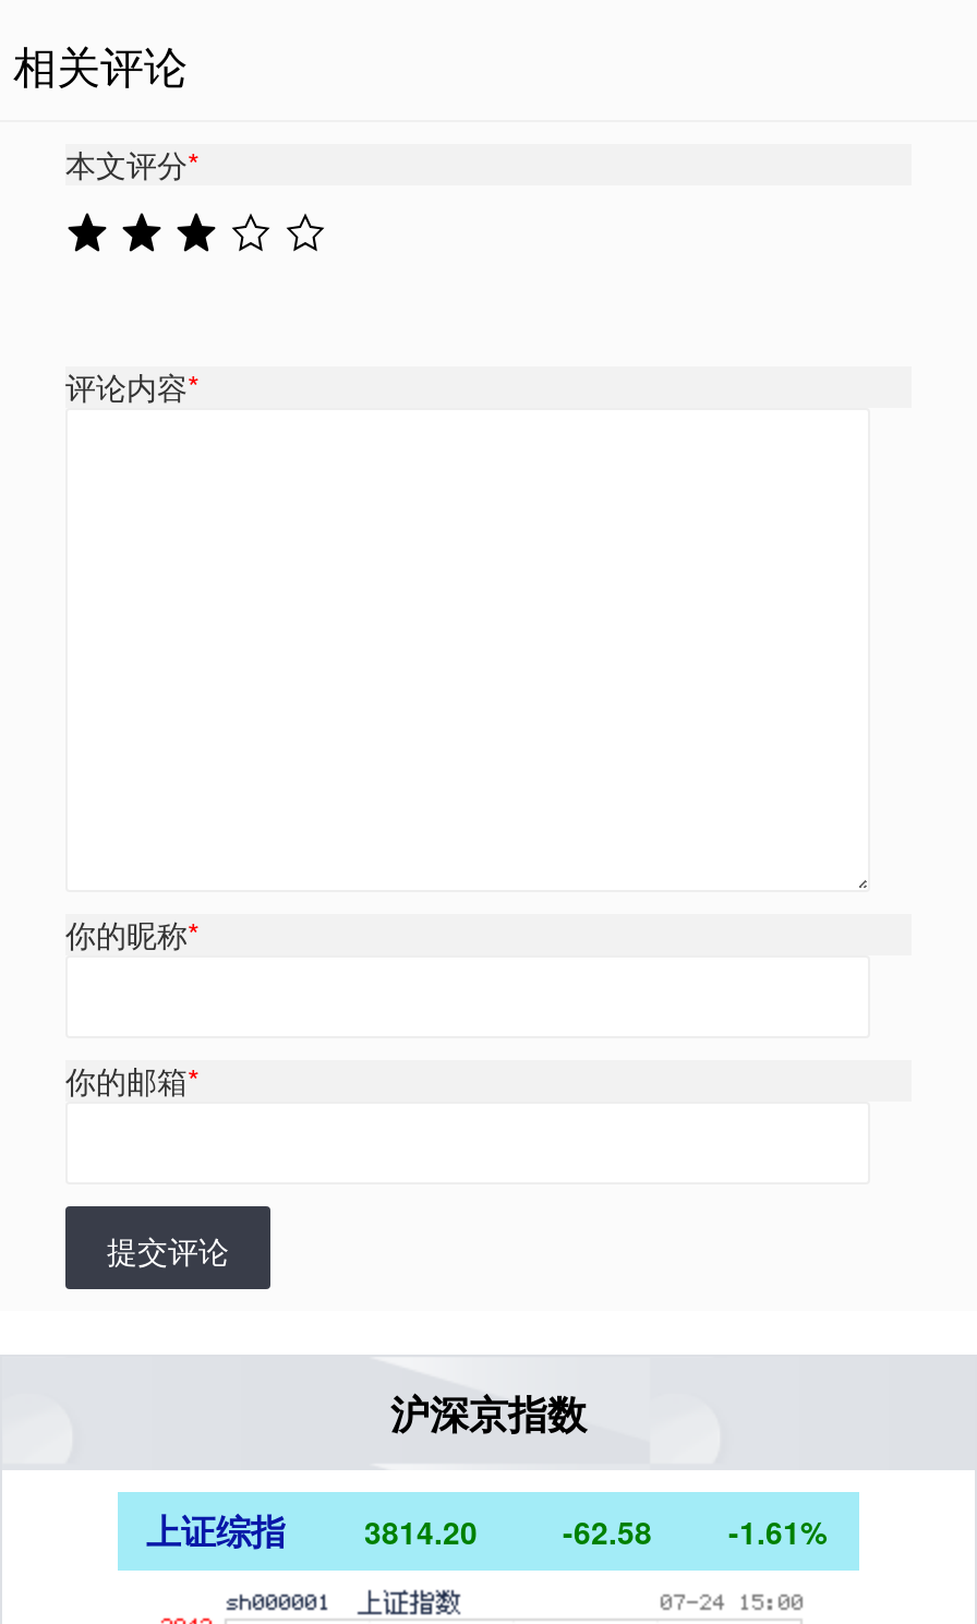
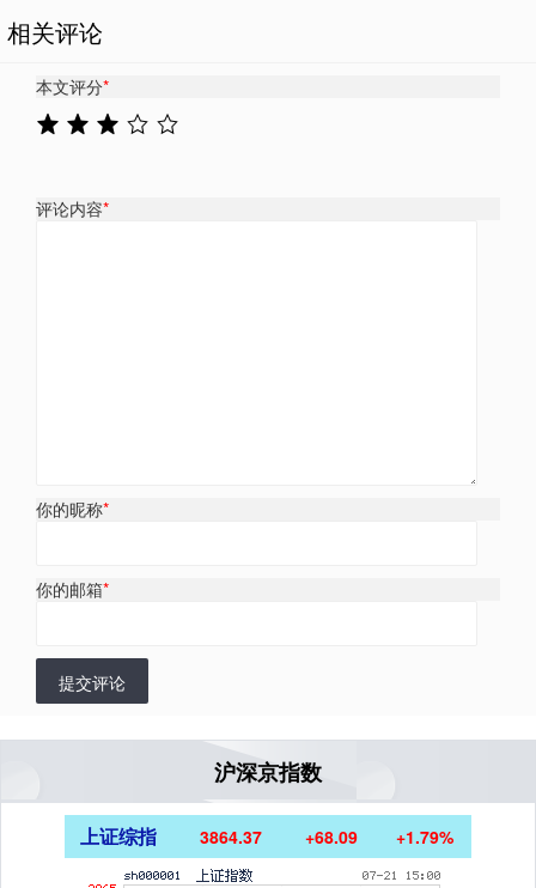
[364,1508,478,1552] 3814.20 -> [200,824,262,848] 3864.37
[563,1508,652,1552] -62.58 -> [305,824,358,848] +68.09
[728,1508,827,1552] -1.61% -> [396,824,453,848] +1.79%

